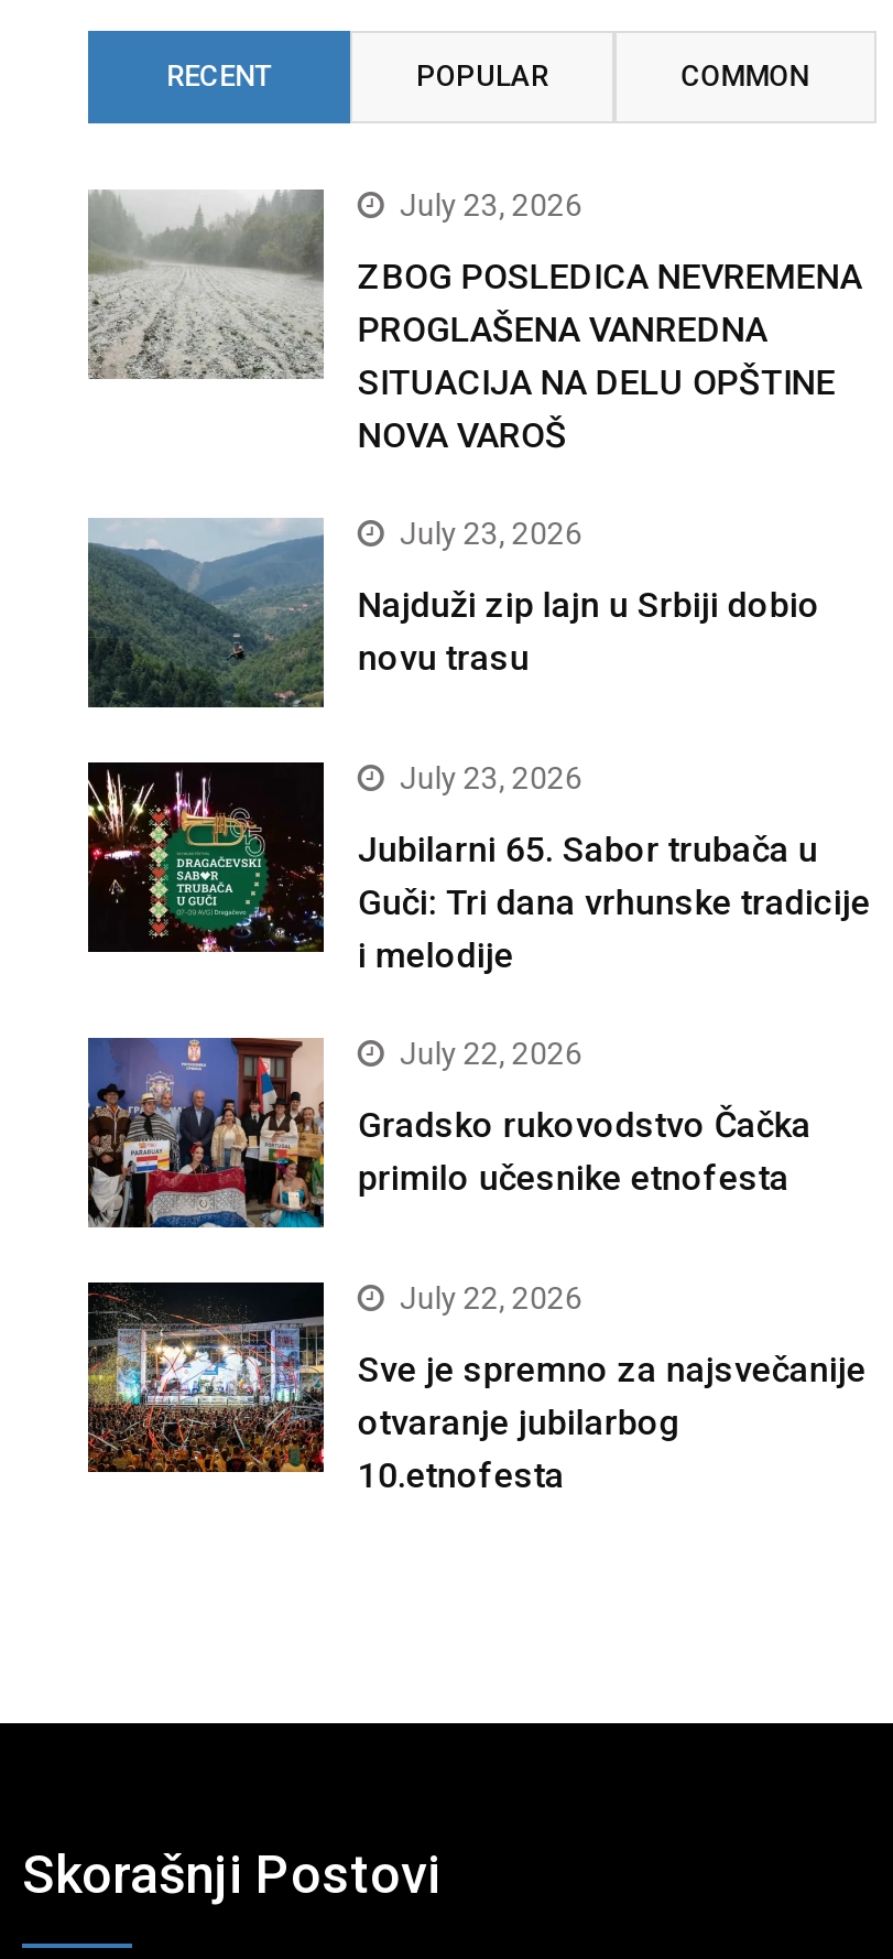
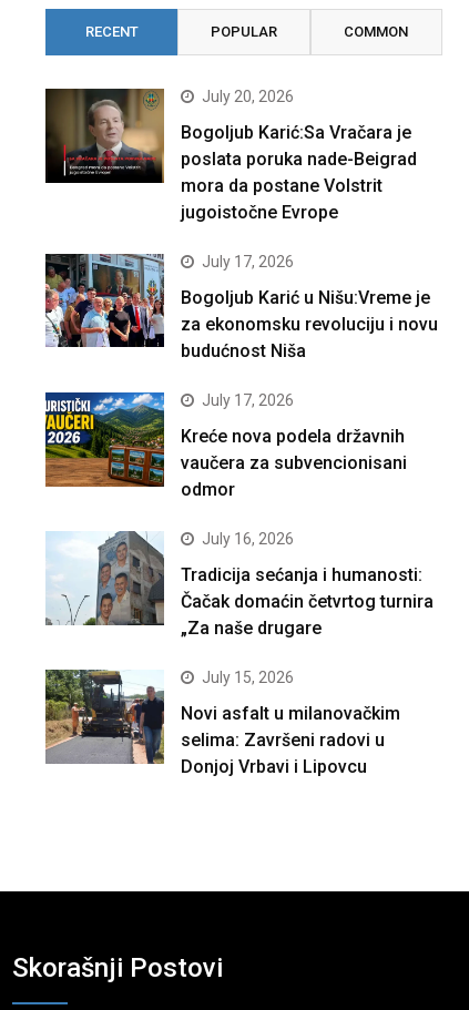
[88,191,862,456] [image] | ZBOG POSLEDICA NEVREMENA | PROGLAŠENA VANREDNA | SITUACIJA NA DELU OPŠTINE | NOVA VAROŠ -> [45,88,417,222] [image] | Bogoljub Karić:Sa Vračara je | poslata poruka nade-Beigrad | mora da postane Volstrit | jugoistočne Evrope
[399,187,582,223] July 23, 2026 -> [202,87,294,105] July 20, 2026
[86,519,820,711] [image] | Najduži zip lajn u Srbiji dobio | novu trasu -> [44,253,438,361] [image] | Bogoljub Karić u Nišu:Vreme je | za ekonomsku revoluciju i novu | budućnost Niša
[399,516,582,551] July 23, 2026 -> [202,252,294,270] July 17, 2026
[86,759,871,976] [image] | Jubilarni 65. Sabor trubača u | Guči: Tri dana vrhunske tradicije | i melodije -> [44,391,407,499] [image] | Kreće nova podela državnih | vaučera za subvencionisani | odmor
[399,760,582,795] July 23, 2026 -> [202,391,294,409] July 17, 2026
[86,1035,811,1231] [image] | Gradsko rukovodstvo Čačka | primilo učesnike etnofesta -> [45,530,434,638] [image] | Tradicija sećanja i humanosti: | Čačak domaćin četvrtog turnira | „Za naše drugare
[399,1035,582,1071] July 22, 2026 -> [202,529,294,547] July 16, 2026
[86,1279,866,1496] [image] | Sve je spremno za najsvečanije | otvaranje jubilarbog | 10.etnofesta -> [44,669,401,777] [image] | Novi asfalt u milanovačkim | selima: Završeni radovi u | Donjoj Vrbavi i Lipovcu
[399,1280,582,1315] July 22, 2026 -> [202,668,294,686] July 15, 2026

